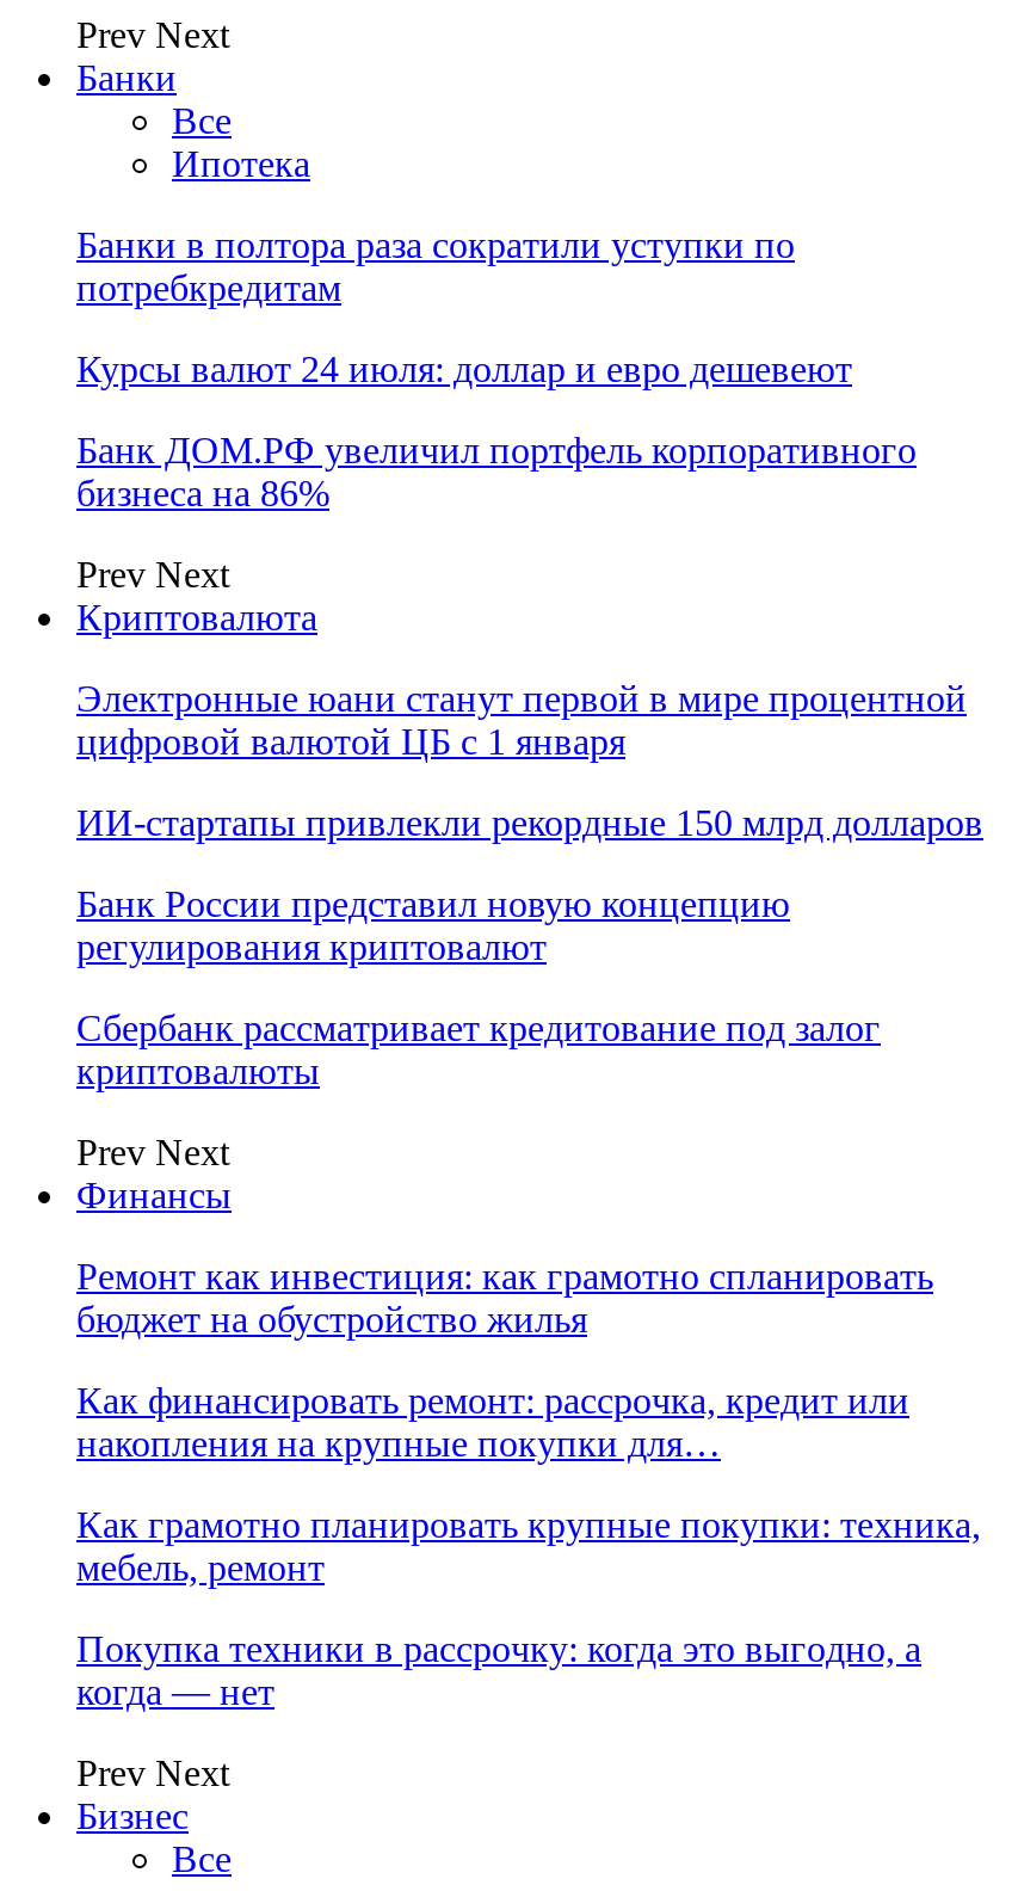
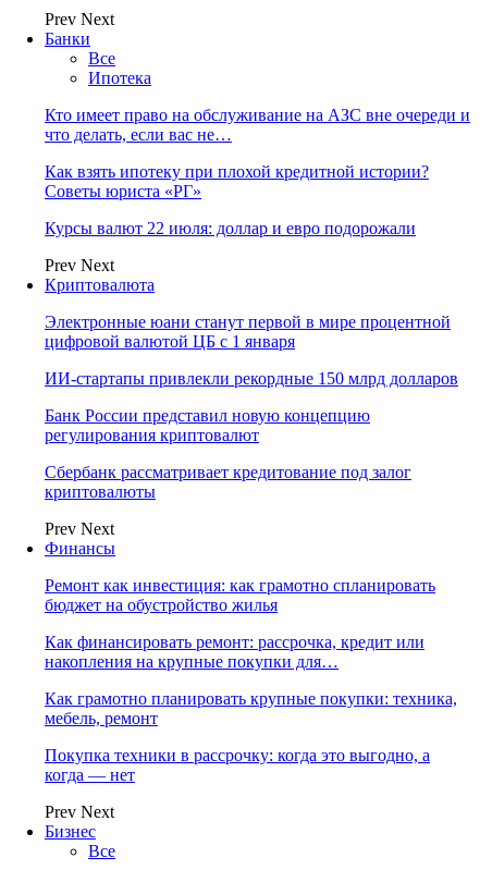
[76,224,795,308] Банки в полтора раза сократили уступки по | потребкредитам -> [45,106,470,144] Кто имеет право на обслуживание на АЗС вне очереди и | что делать, если вас не…
[76,349,852,389] Курсы валют 24 июля: доллар и евро дешевеют -> [45,162,429,200] Как взять ипотеку при плохой кредитной истории? | Советы юриста «РГ»
[76,430,917,513] Банк ДОМ.РФ увеличил портфель корпоративного | бизнеса на 86% -> [45,219,416,237] Курсы валют 22 июля: доллар и евро подорожали

